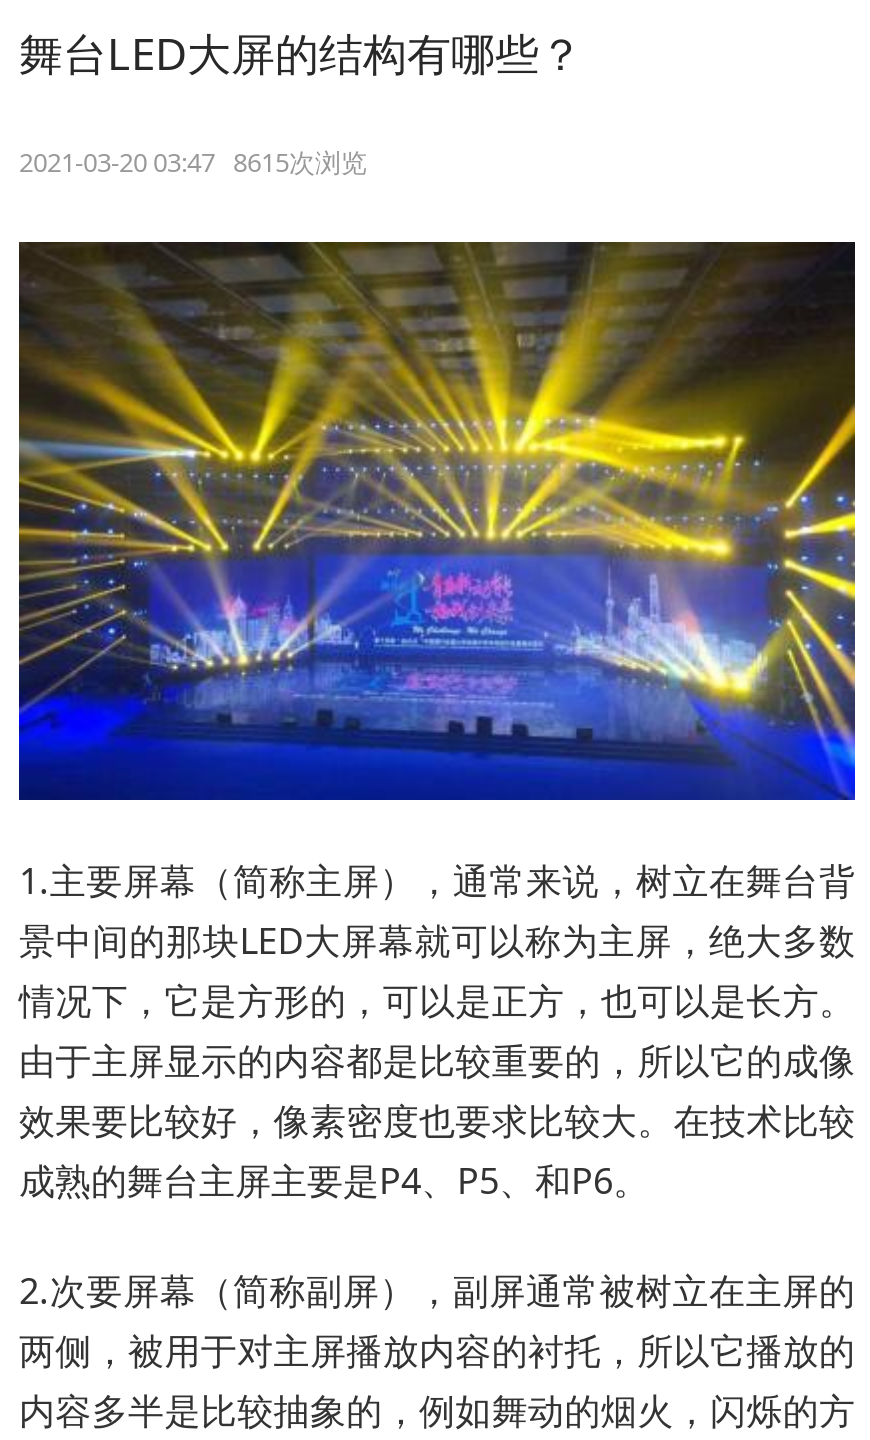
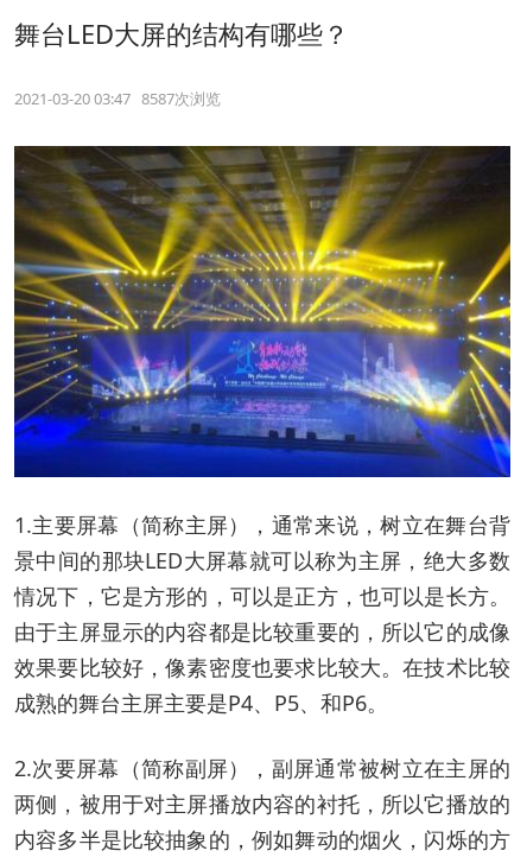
[19,144,367,180] 2021-03-20 03:47 8615次浏览 -> [14,88,221,109] 2021-03-20 03:47 8587次浏览

